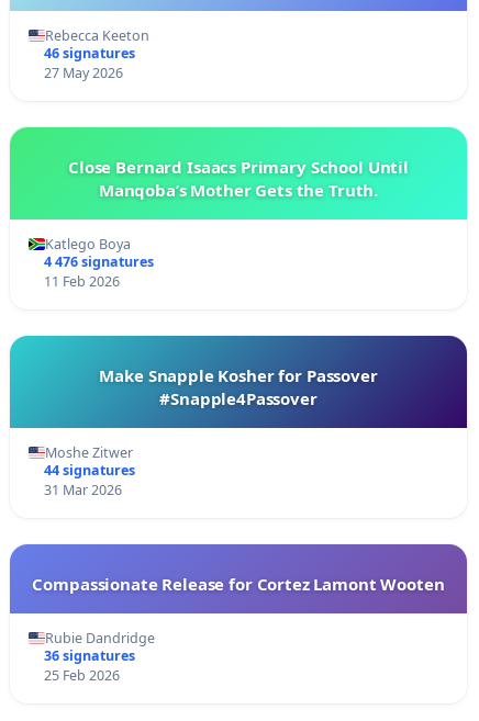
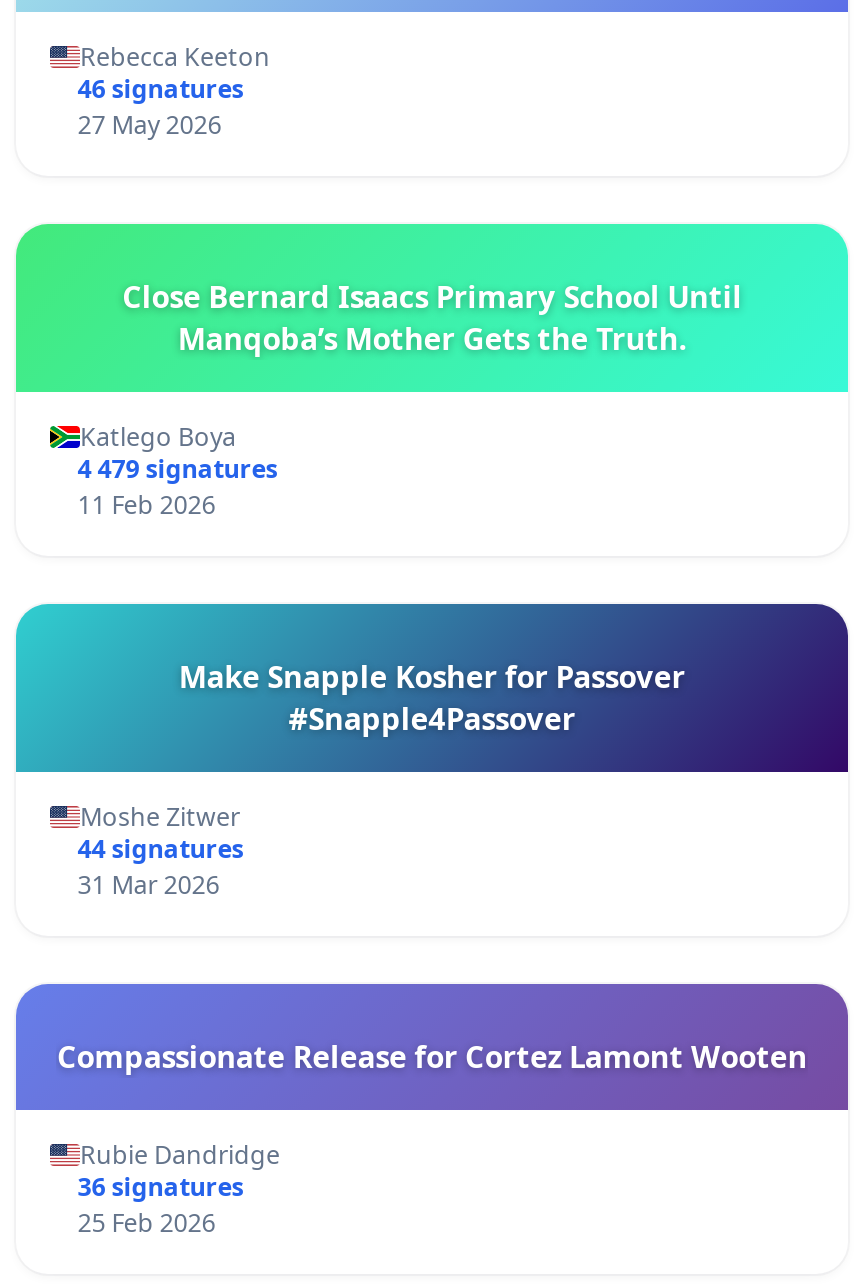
[44,252,154,271] 4 476 signatures -> [78,451,278,485] 4 479 signatures

